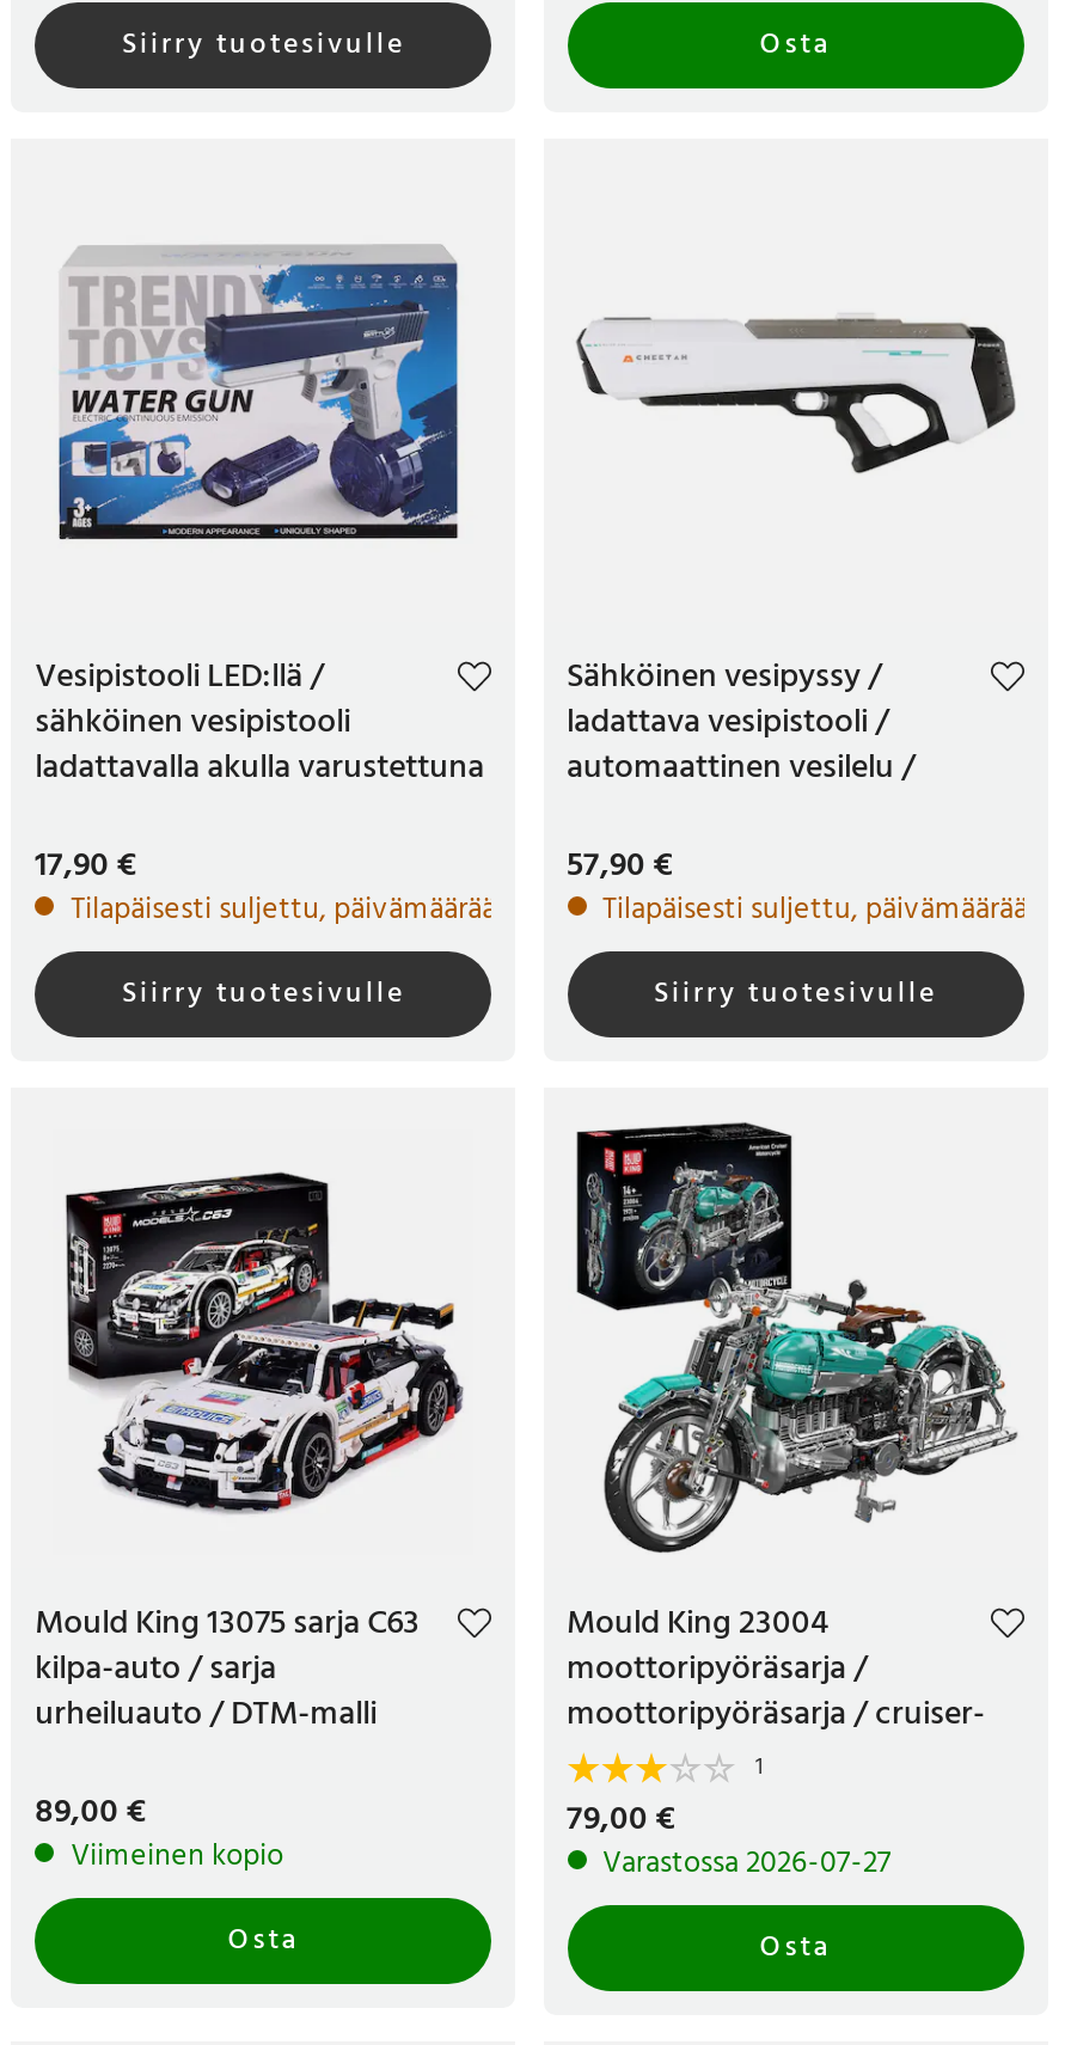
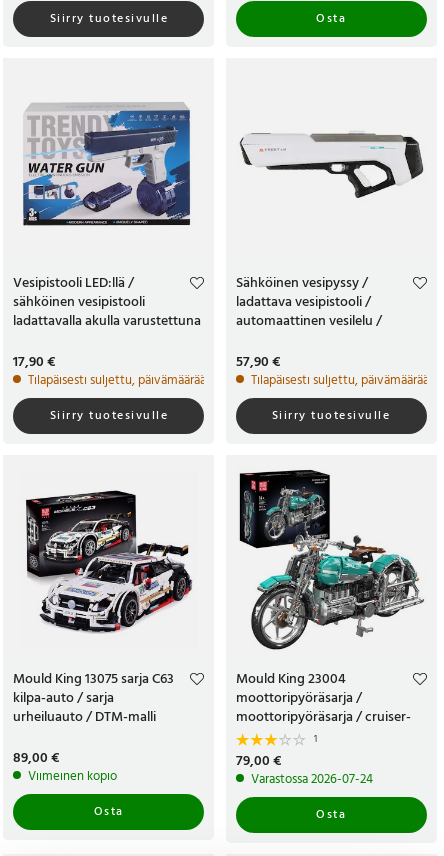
[602,1841,892,1889] Varastossa 2026-07-27 -> [250,770,372,790] Varastossa 2026-07-24

